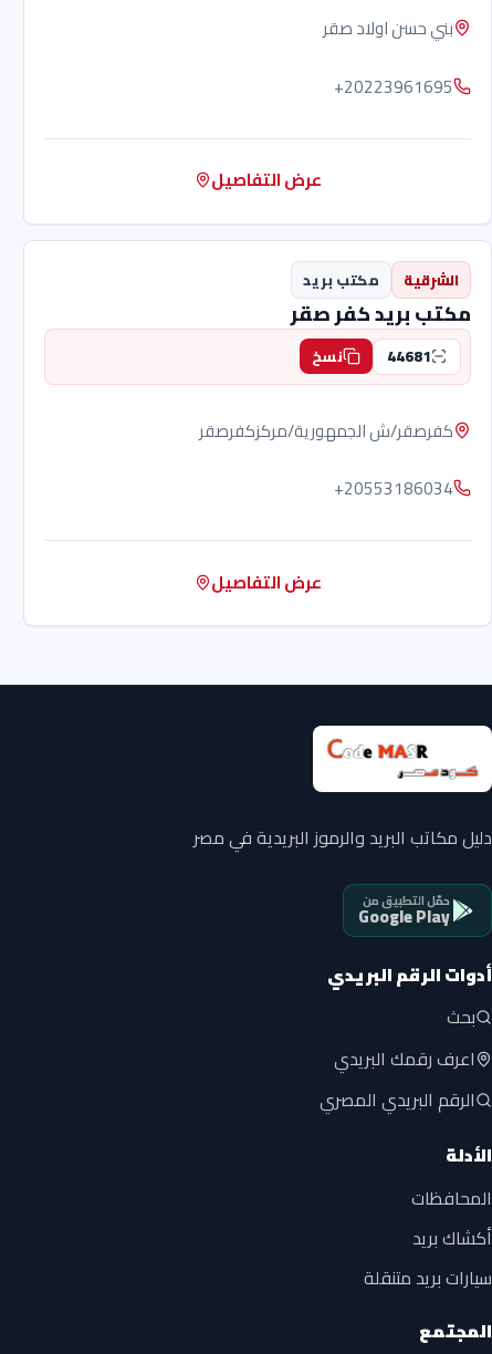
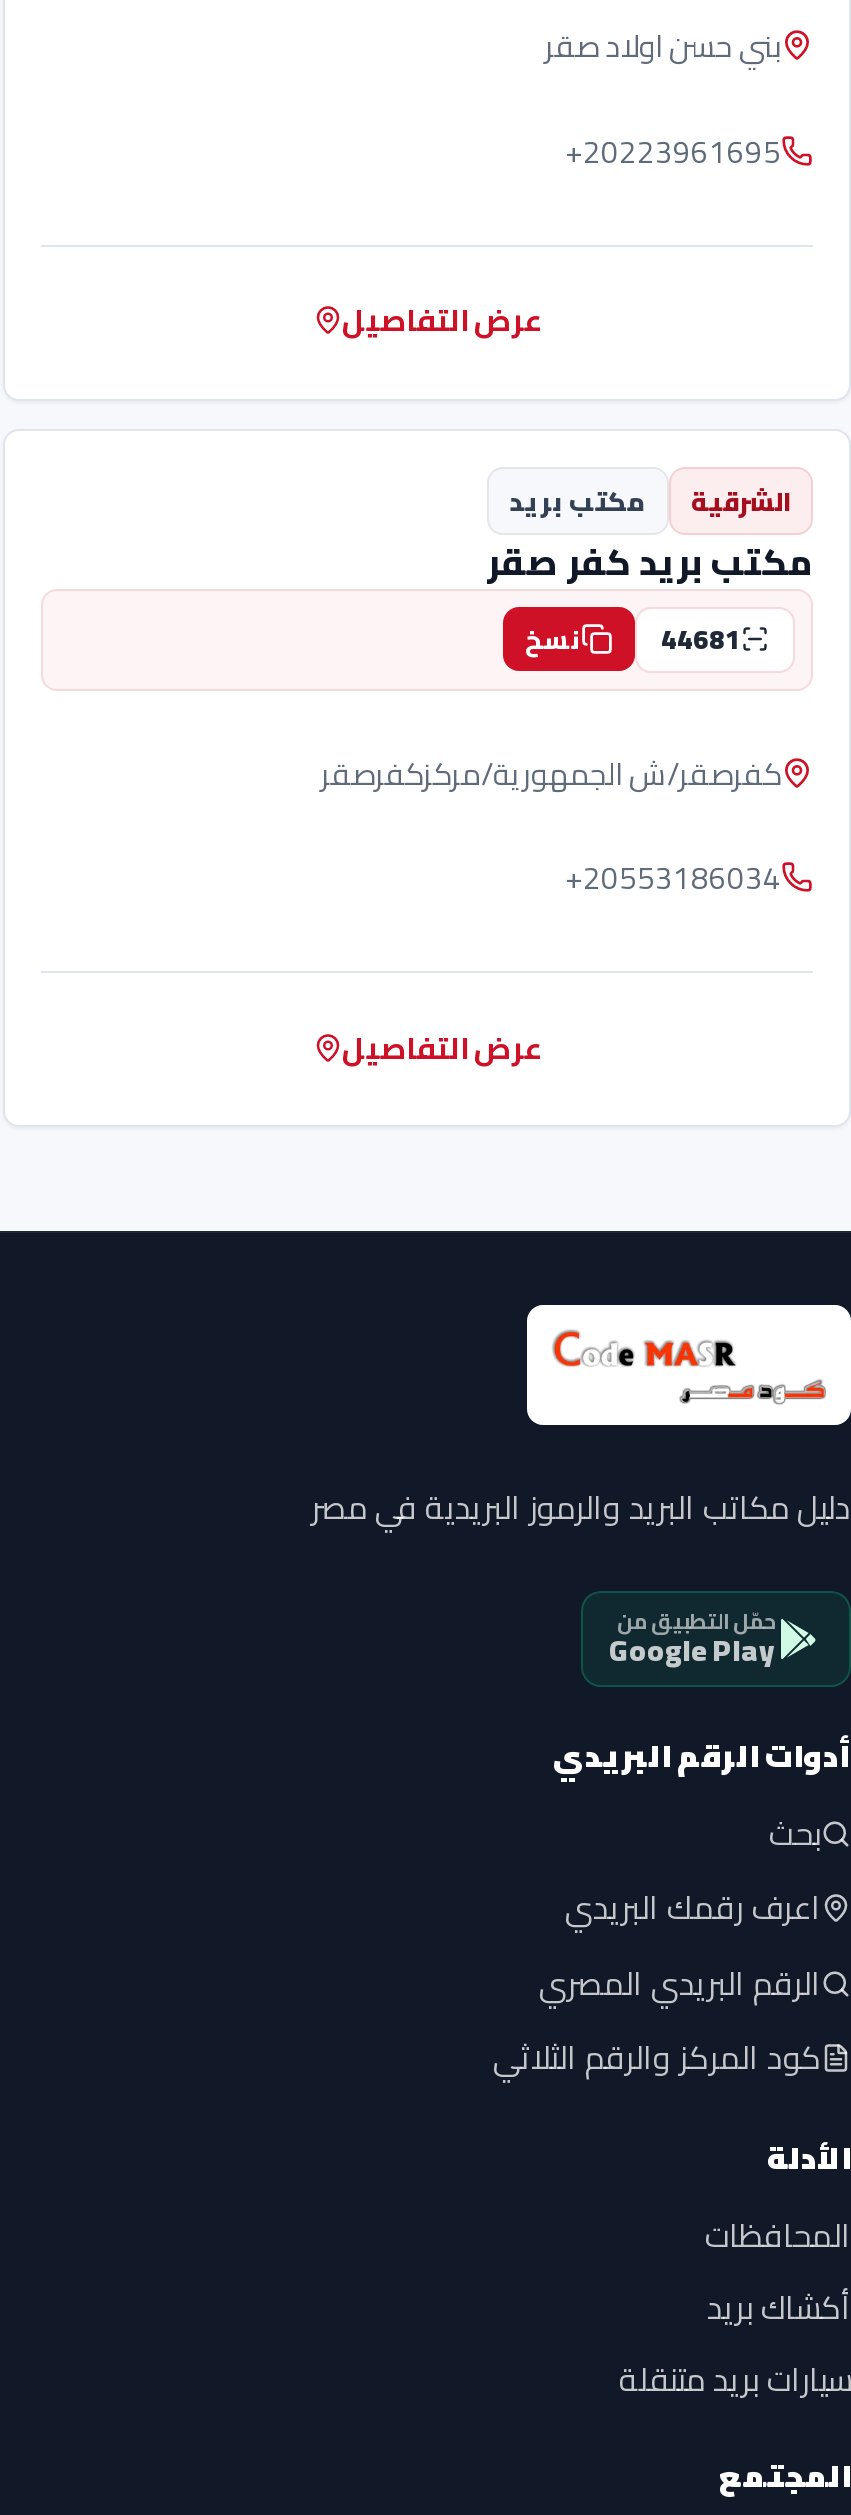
none -> [493,2028,821,2088] كود المركز والرقم الثلاثي

